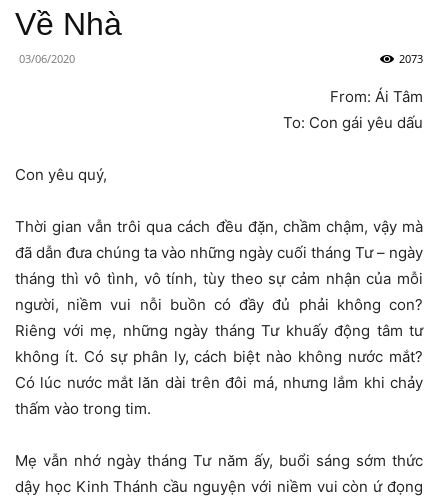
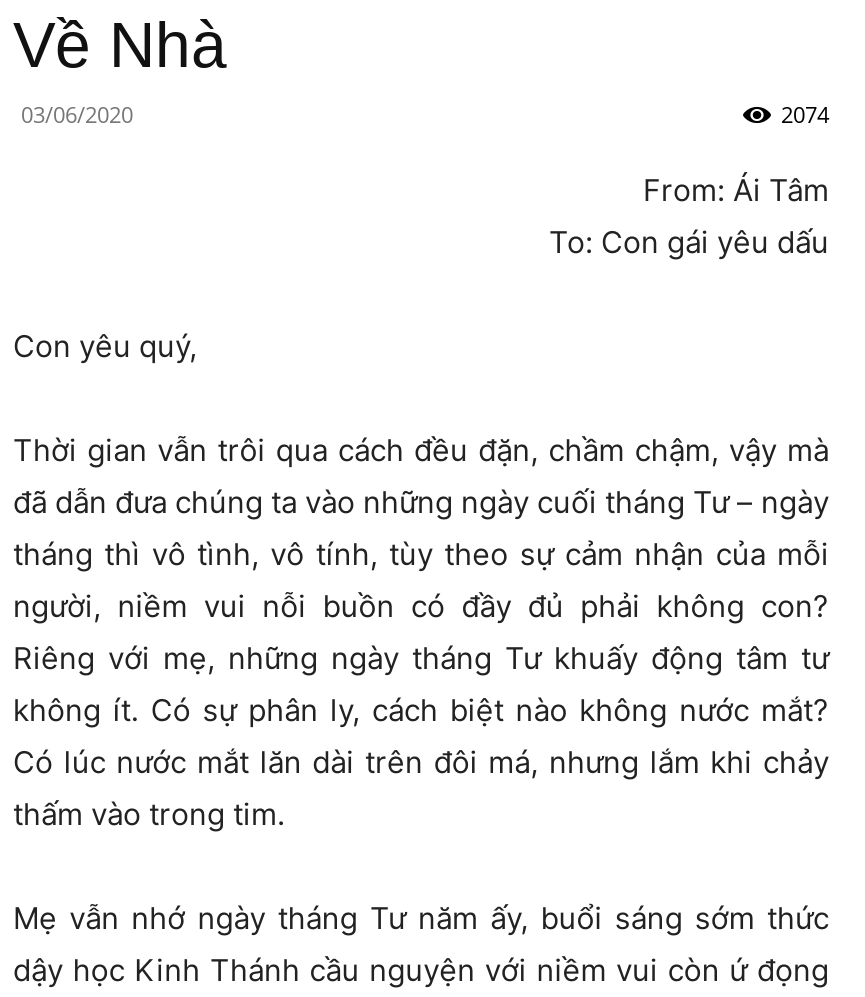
[399,51,423,66] 2073 -> [781,99,829,129] 2074

